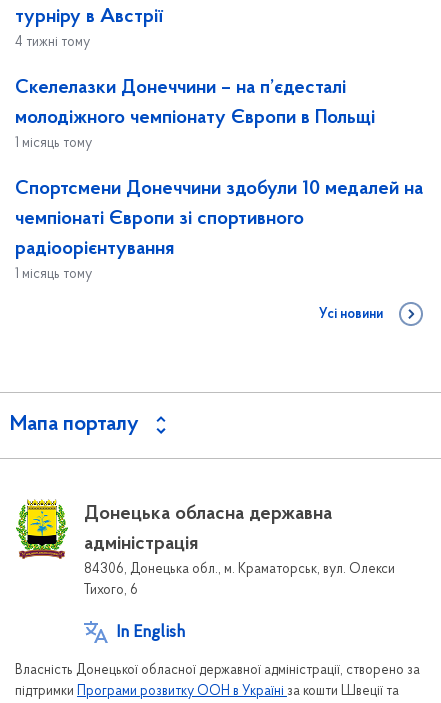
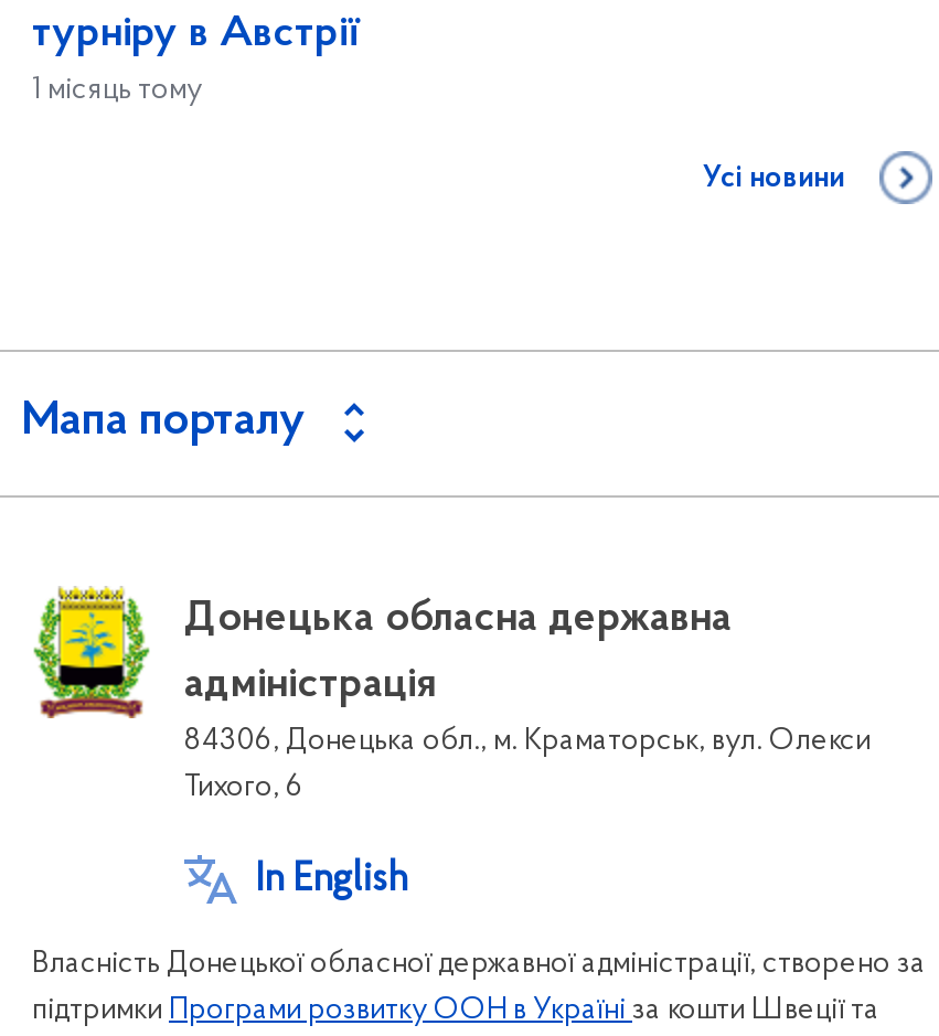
[15,34,423,258] 4 тижні тому | Скелелазки Донеччини – на п’єдесталі | молодіжного чемпіонату Європи в Польщі | 1 місяць тому | Спортсмени Донеччини здобули 10 медалей на | чемпіонаті Європи зі спортивного | радіоорієнтування -> none

